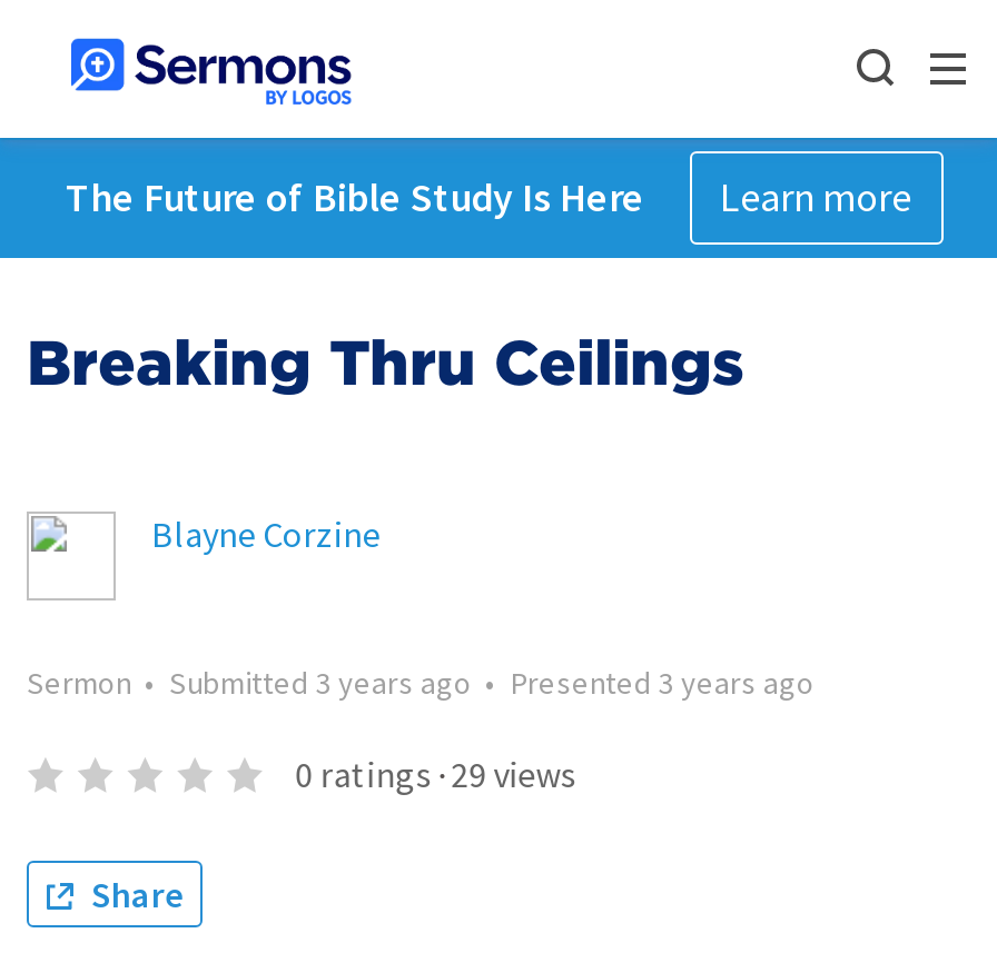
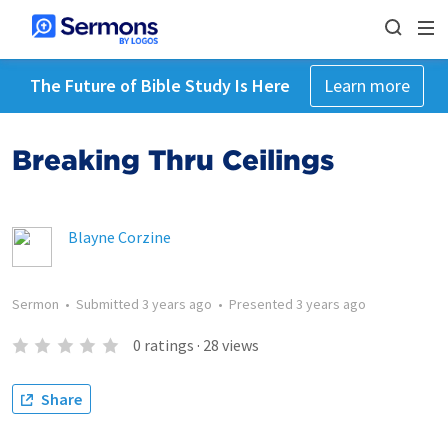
[295,752,576,796] 0 ratings · 29 views -> [133,335,259,355] 0 ratings · 28 views

